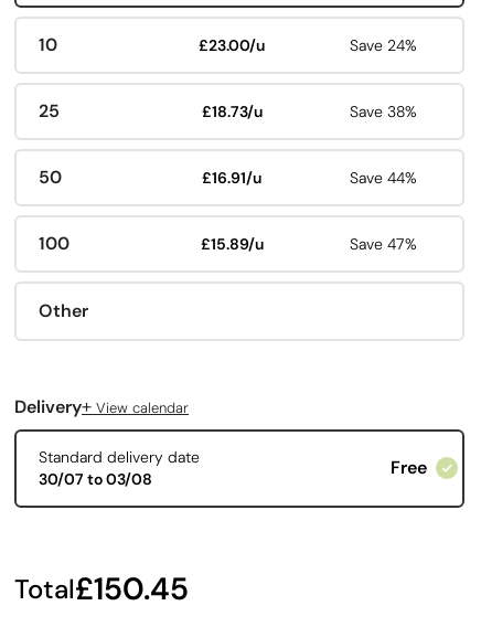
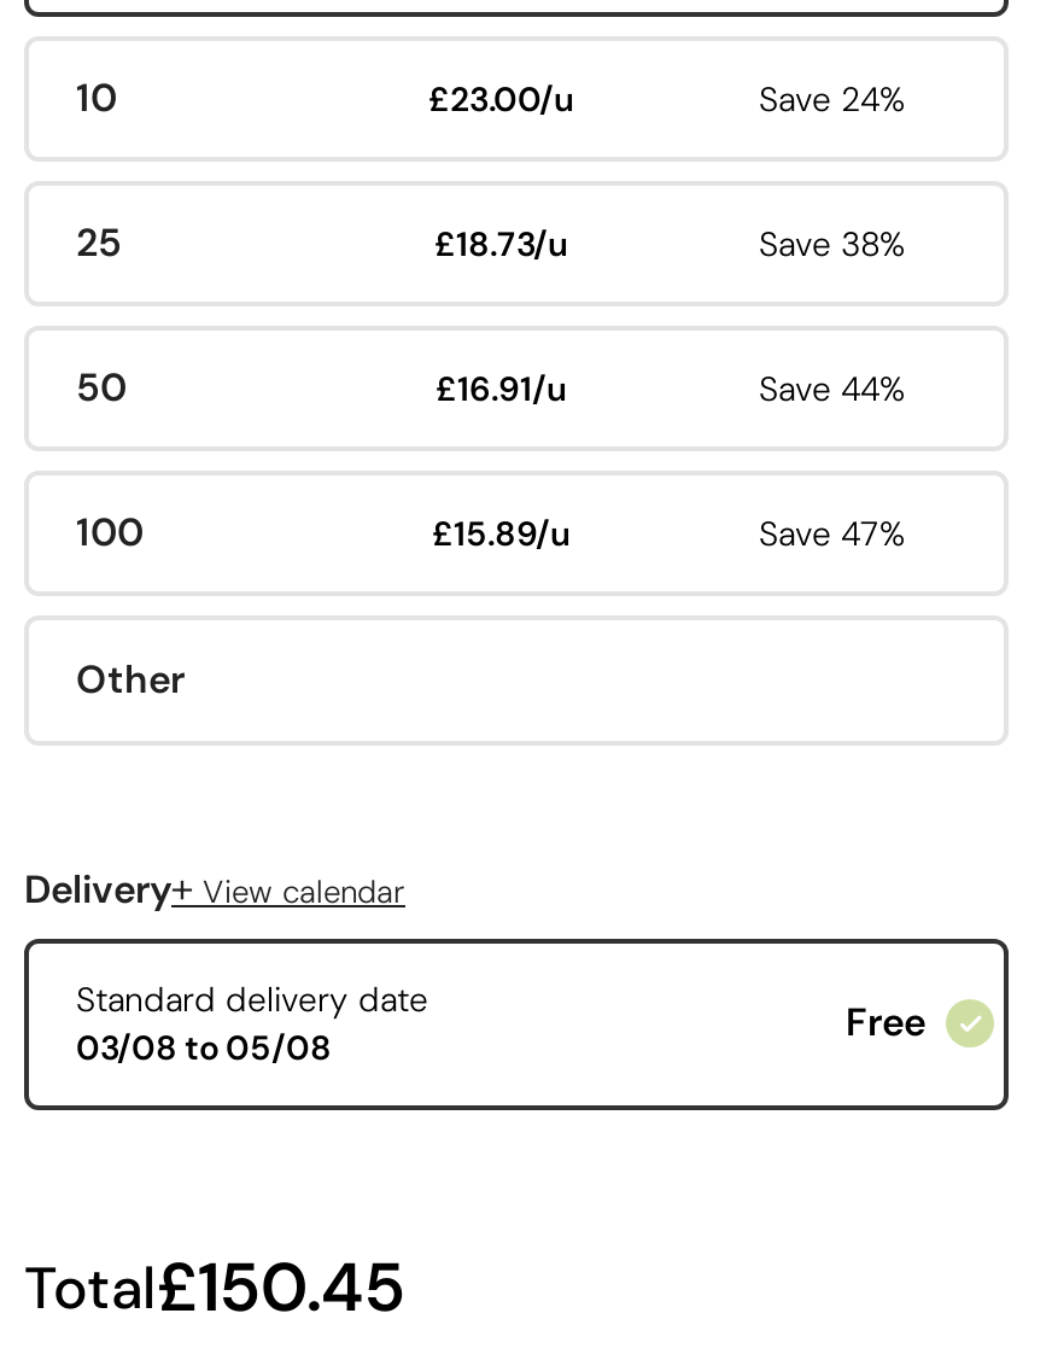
[38,469,152,489] 30/07 to 03/08 -> [76,1026,332,1069] 03/08 to 05/08

